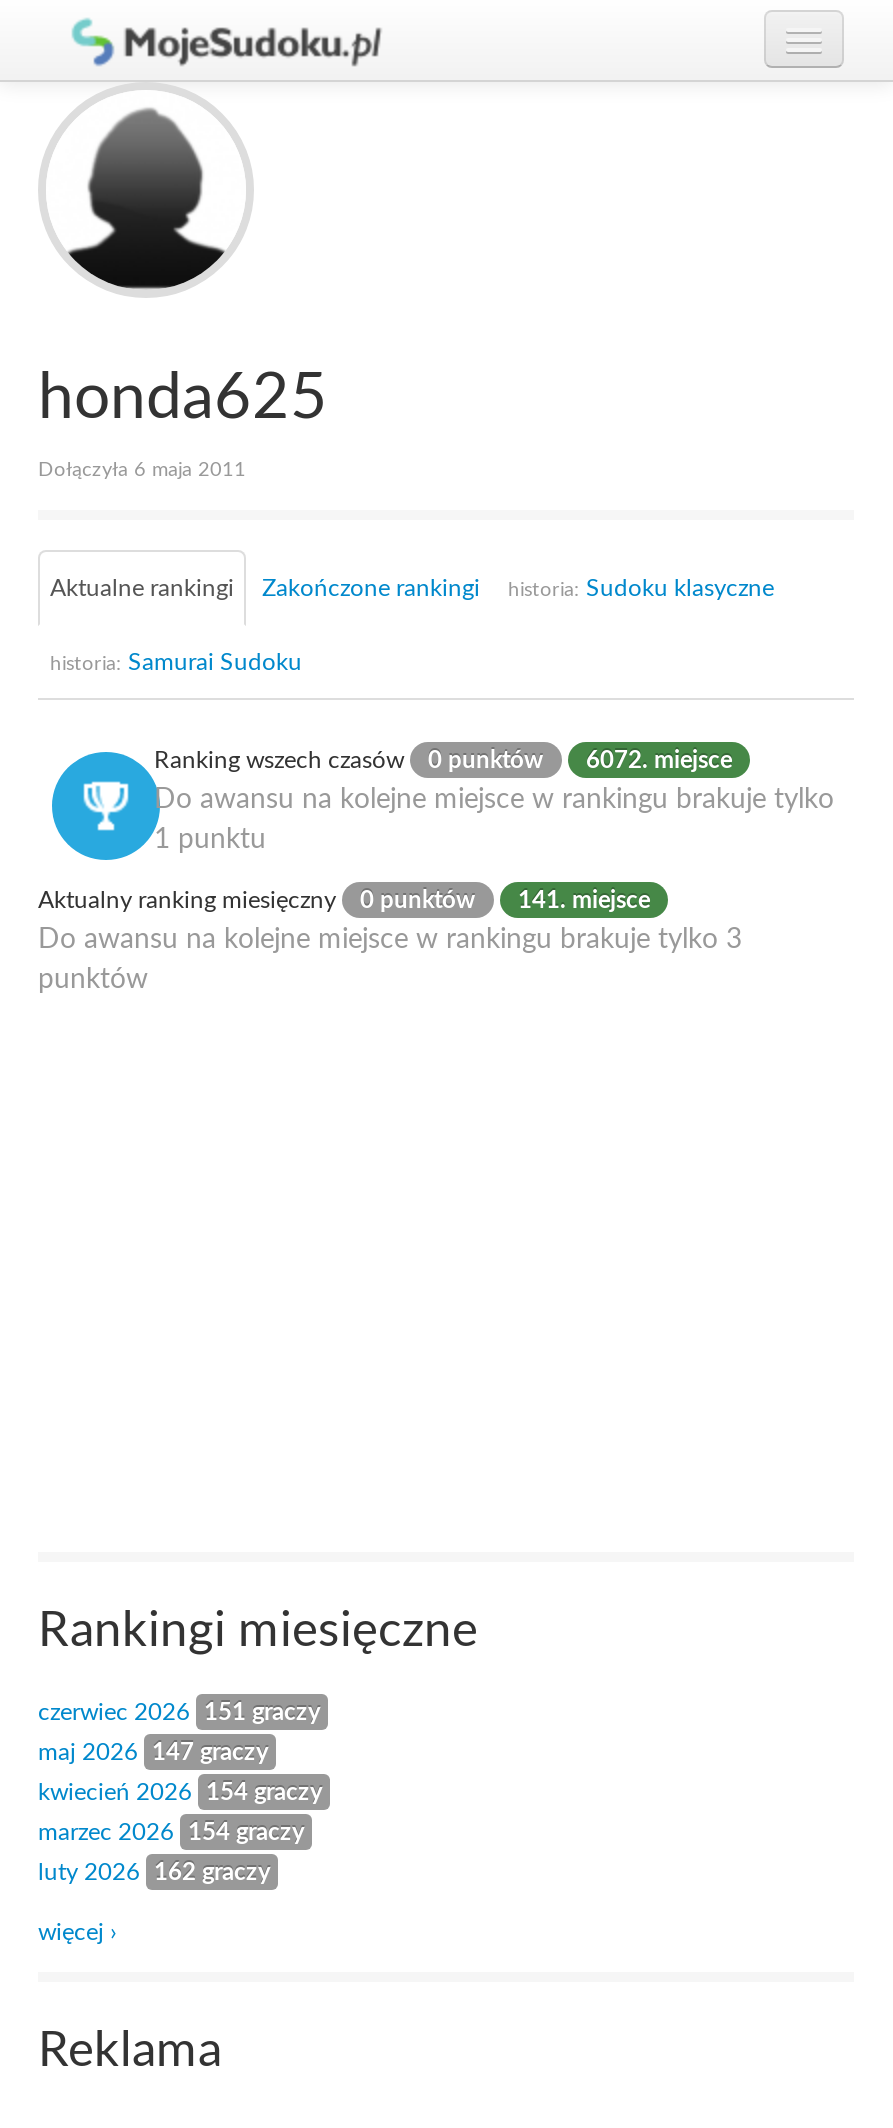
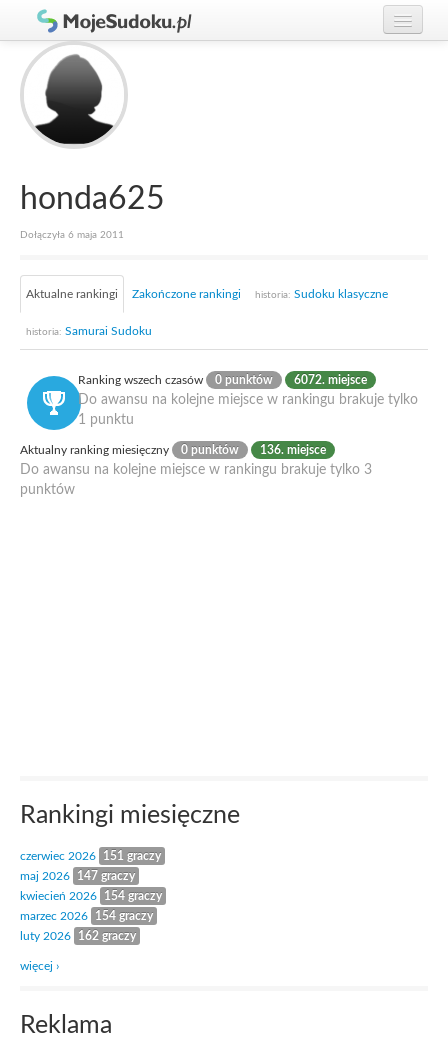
[38,888,650,912] Aktualny ranking miesięczny 0 punktów 141. miejsce -> [20,444,326,456] Aktualny ranking miesięczny 0 punktów 136. miejsce

